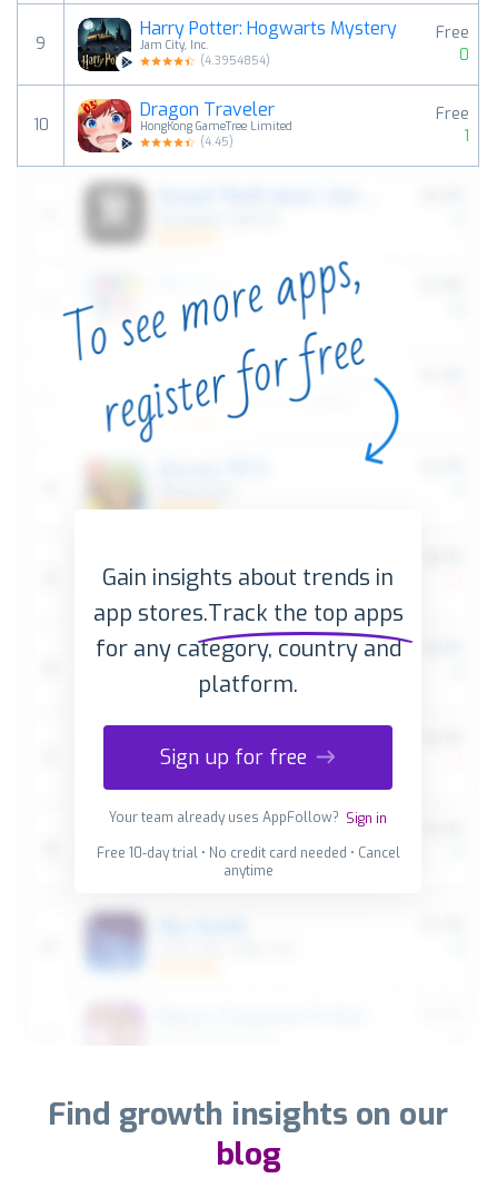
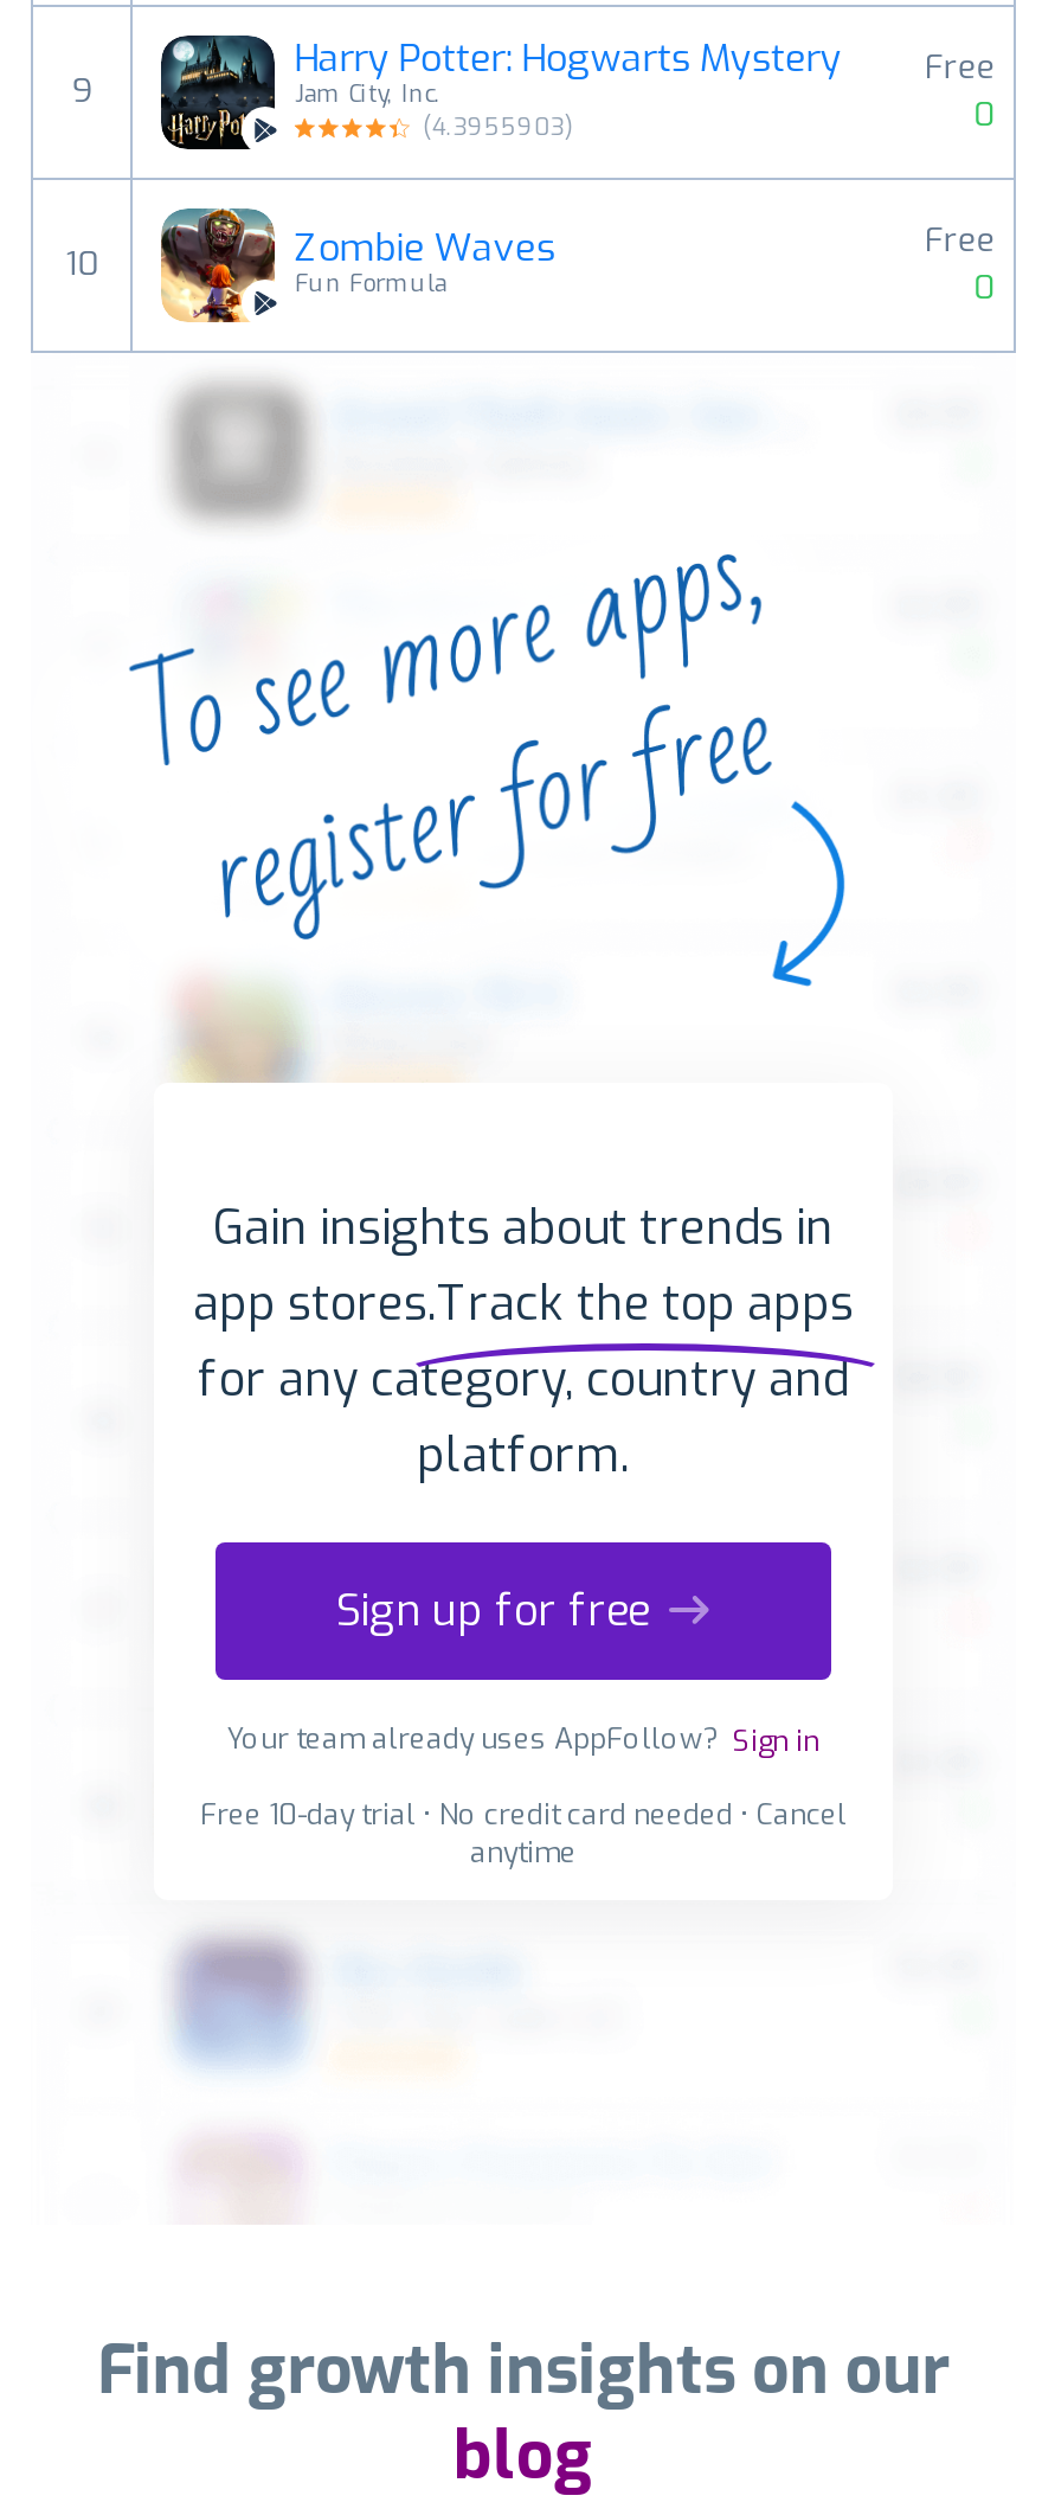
[201,53,271,68] (4.3954854) -> [422,111,574,142] (4.3955903)
[77,98,293,154] [image] | Dragon Traveler | HongKong GameTree Limited | (4.45) -> [159,206,555,322] [image] | Zombie Waves | Fun Formula
[464,126,469,147] 1 -> [974,265,995,310] 0

